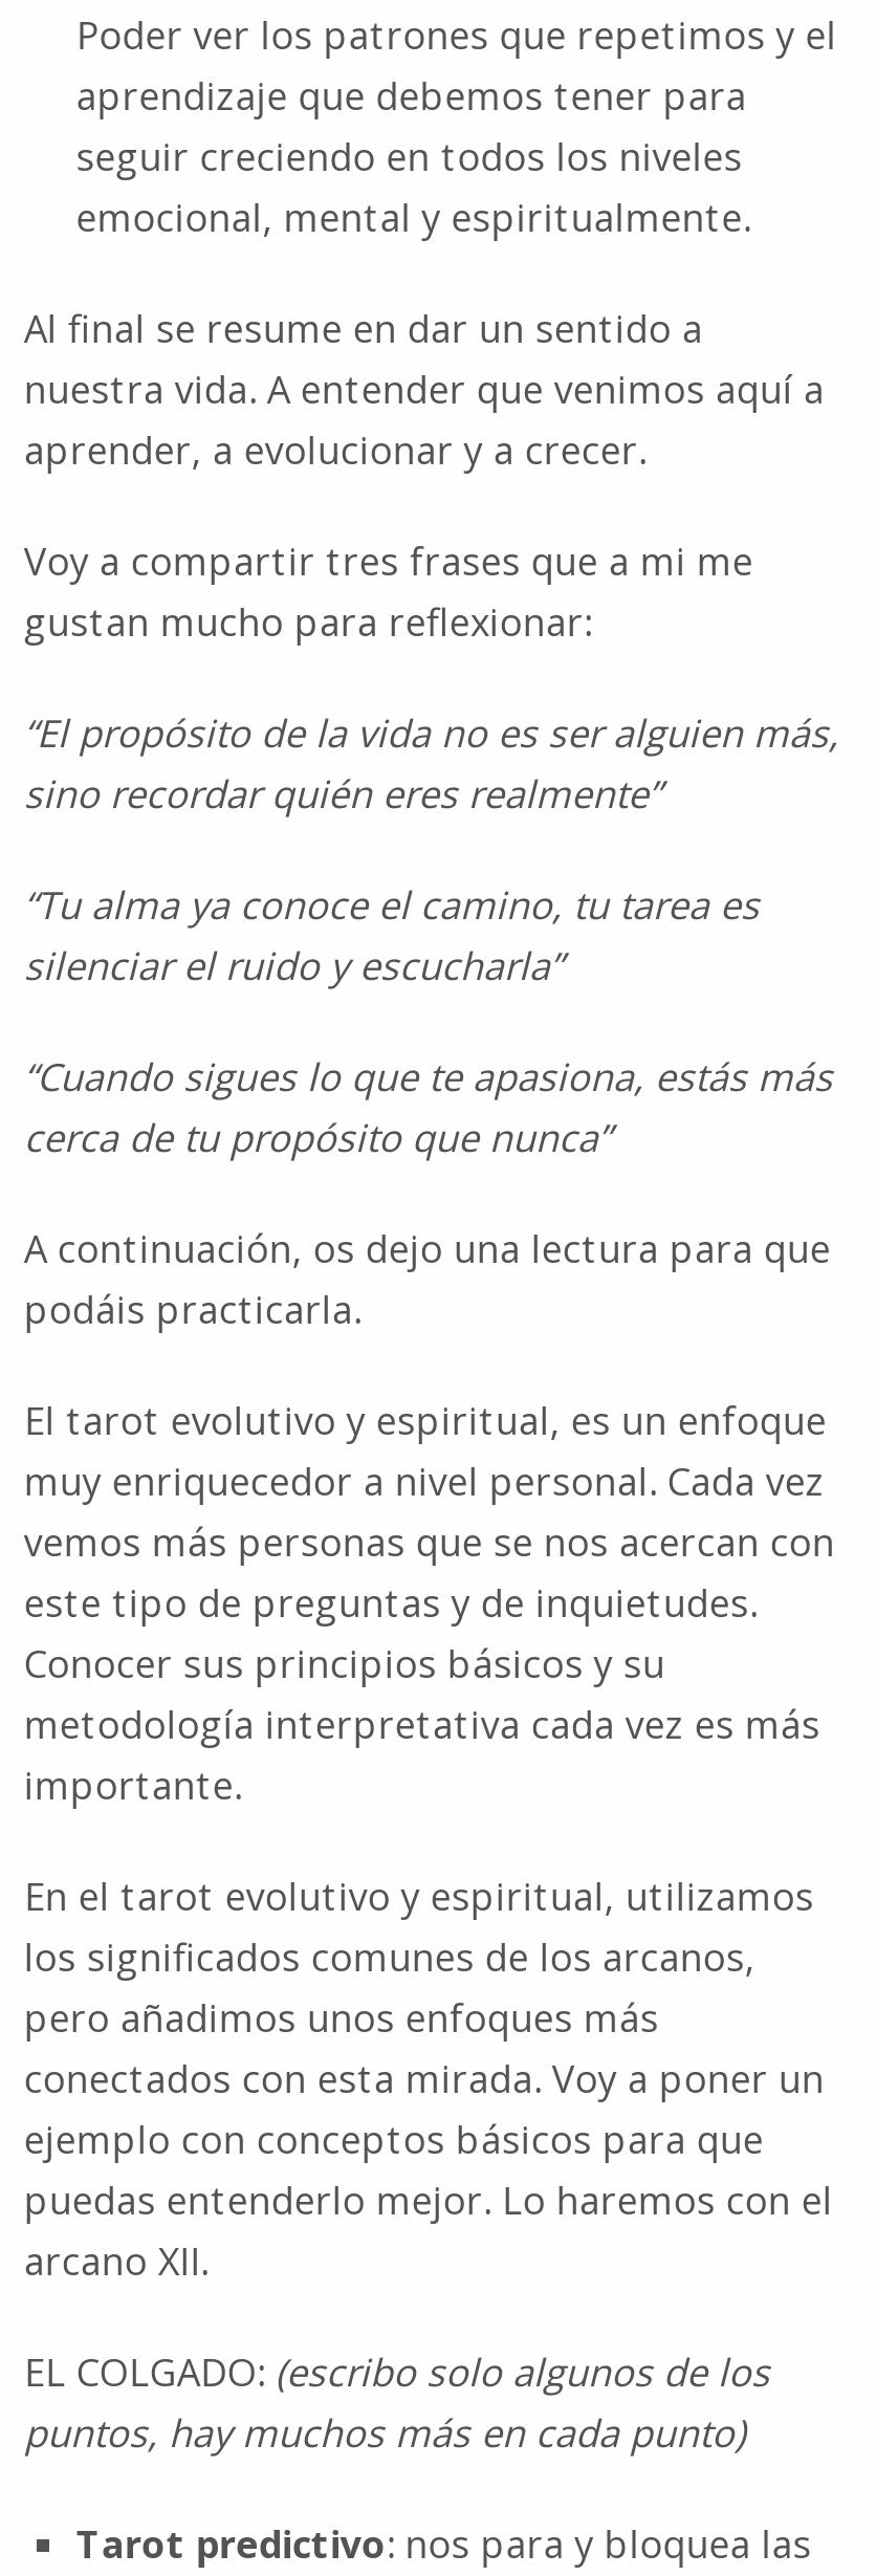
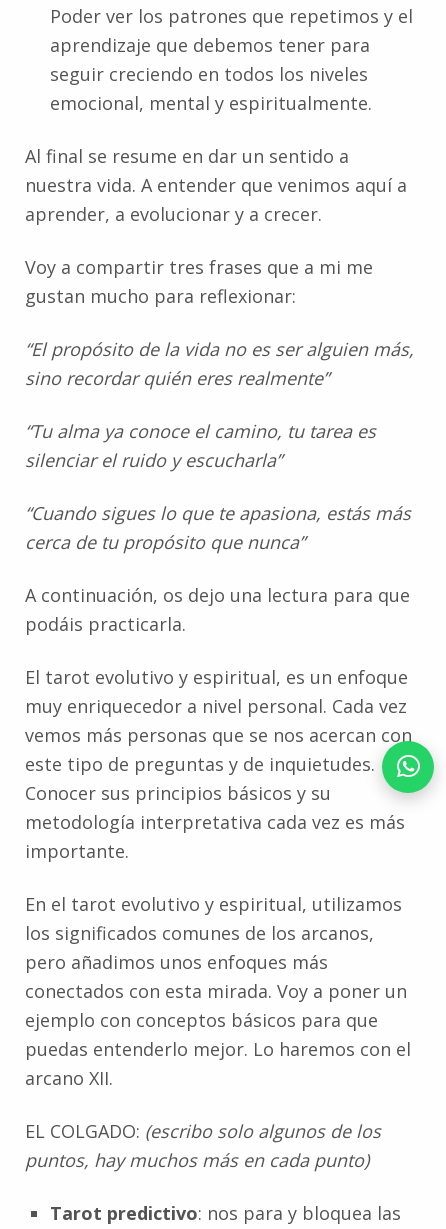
none -> [378,740,438,803] [image]

